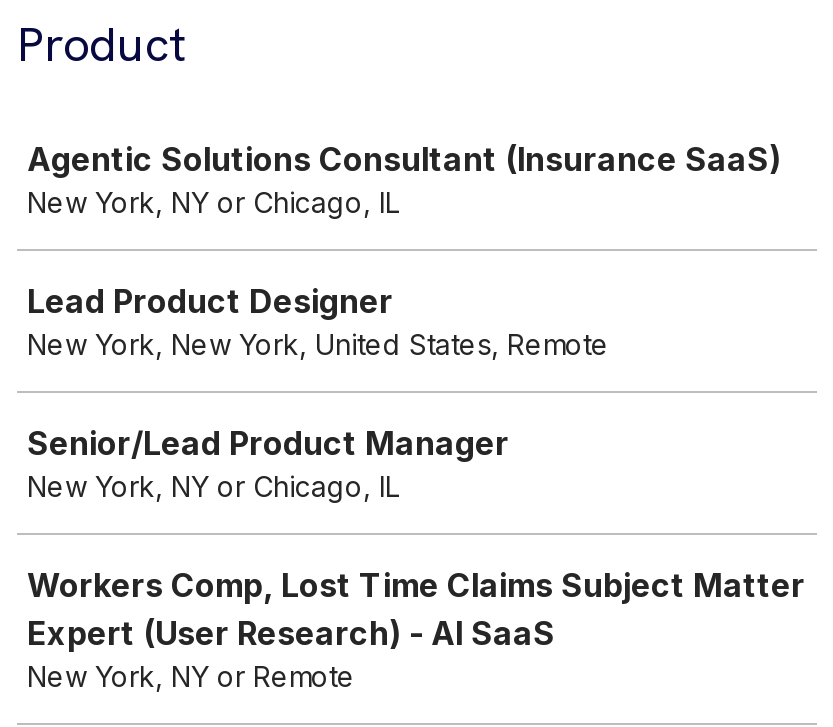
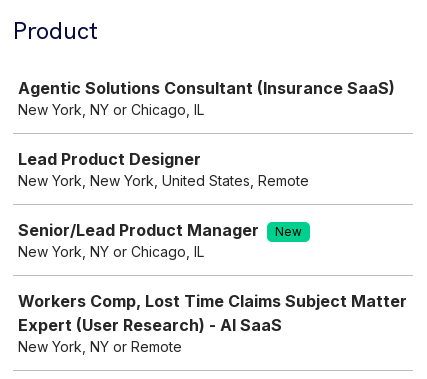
none -> [275,224,302,239] New

